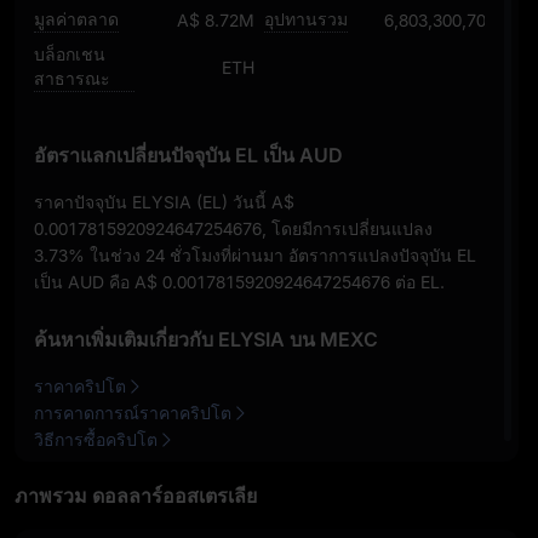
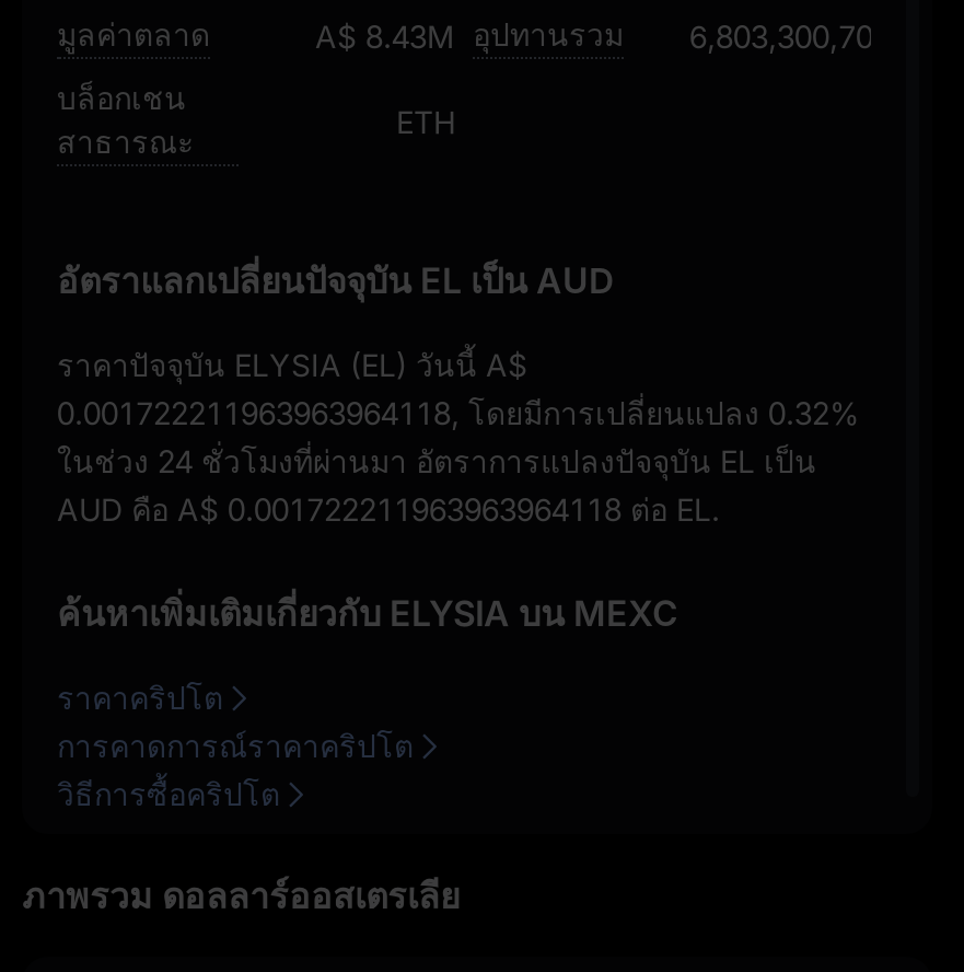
[177,9,348,30] A$ 8.72M อุปทานรวม -> [315,16,624,55] A$ 8.43M อุปทานรวม
[34,219,476,293] 0.0017815920924647254676, โดยมีการเปลี่ยนแปลง | 3.73%ในช่วง 24 ชั่วโมงที่ผ่านมา อัตราการแปลงปัจจุบัน EL | เป็น AUD คือA$ 0.0017815920924647254676ต่อ EL. -> [57,395,860,528] 0.001722211963963964118, โดยมีการเปลี่ยนแปลง0.32% | ในช่วง 24 ชั่วโมงที่ผ่านมา อัตราการแปลงปัจจุบัน EL เป็น | AUD คือA$ 0.001722211963963964118ต่อ EL.

